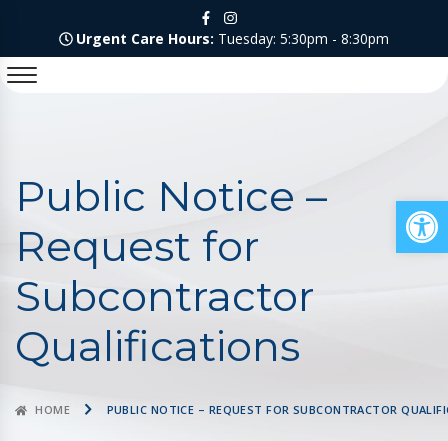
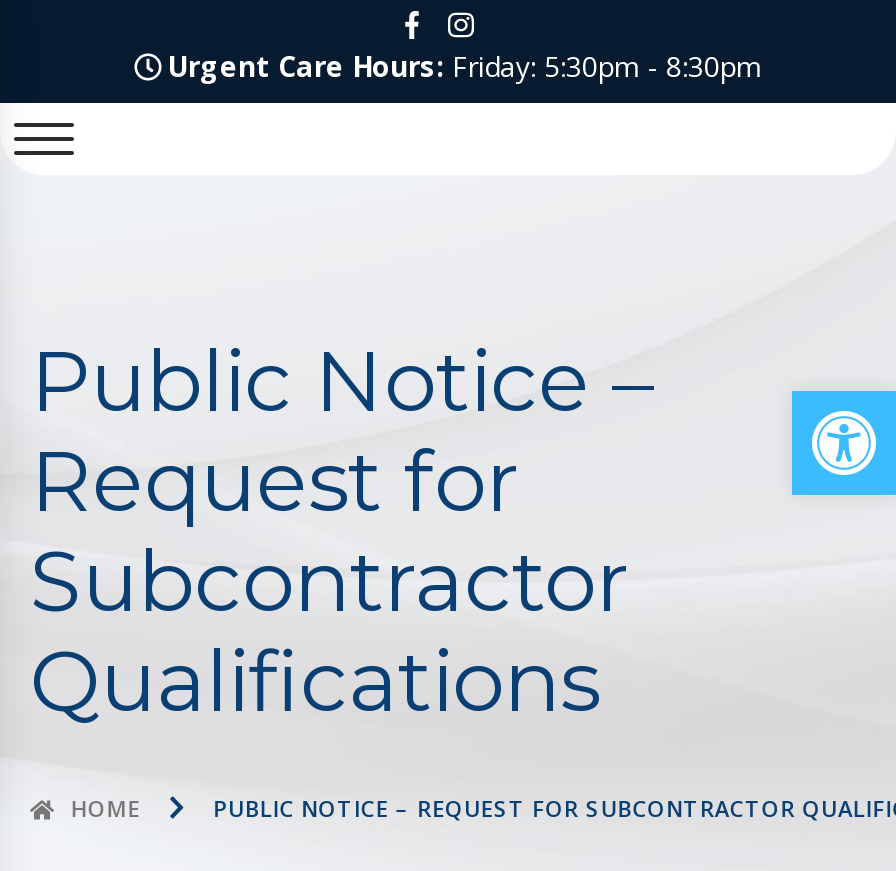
[76,29,389,48] Urgent Care Hours: Tuesday: 5:30pm - 8:30pm -> [168,47,762,85] Urgent Care Hours: Friday: 5:30pm - 8:30pm

